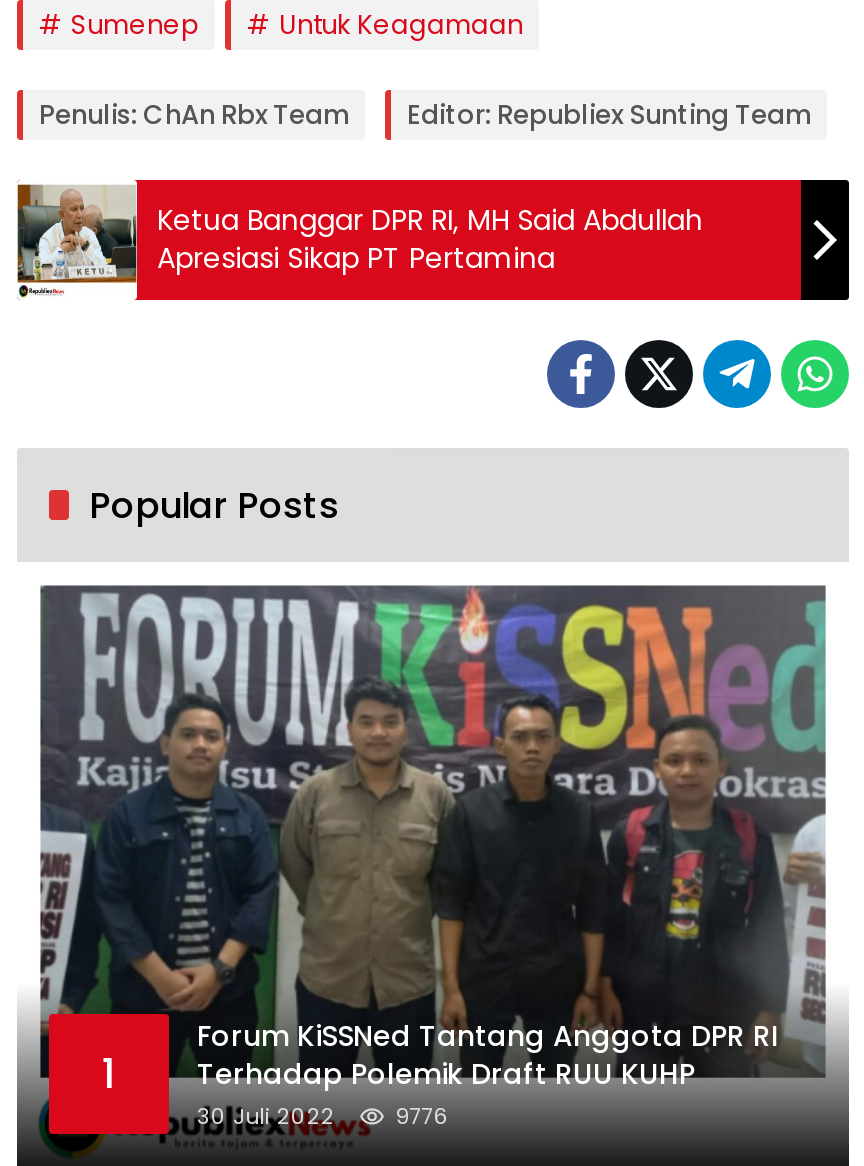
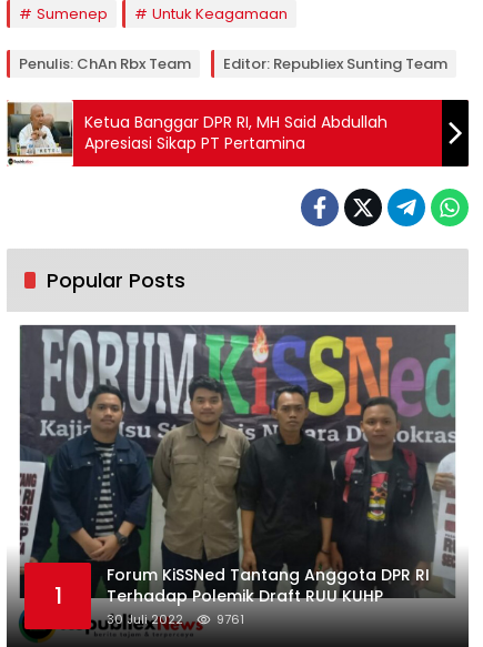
[197,1099,449,1131] 30 Juli 2022 9776 -> [107,610,244,628] 30 Juli 2022 9761

